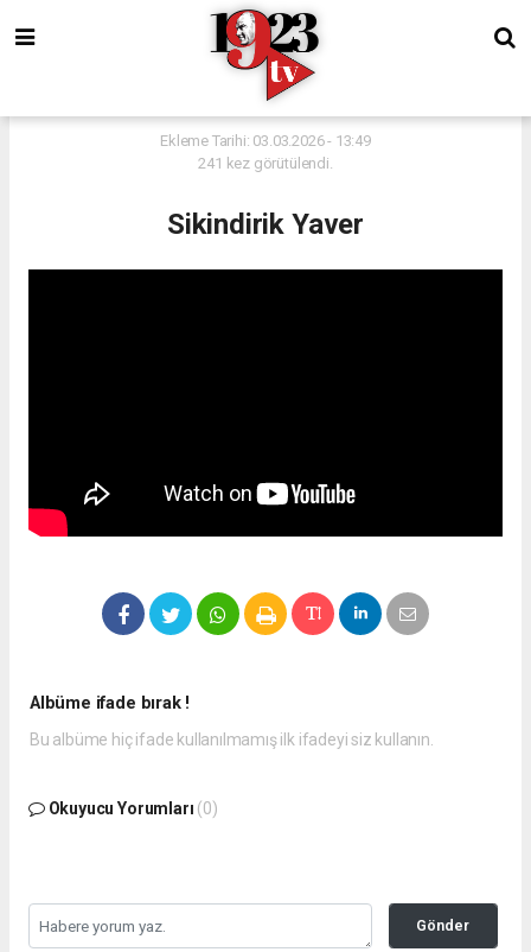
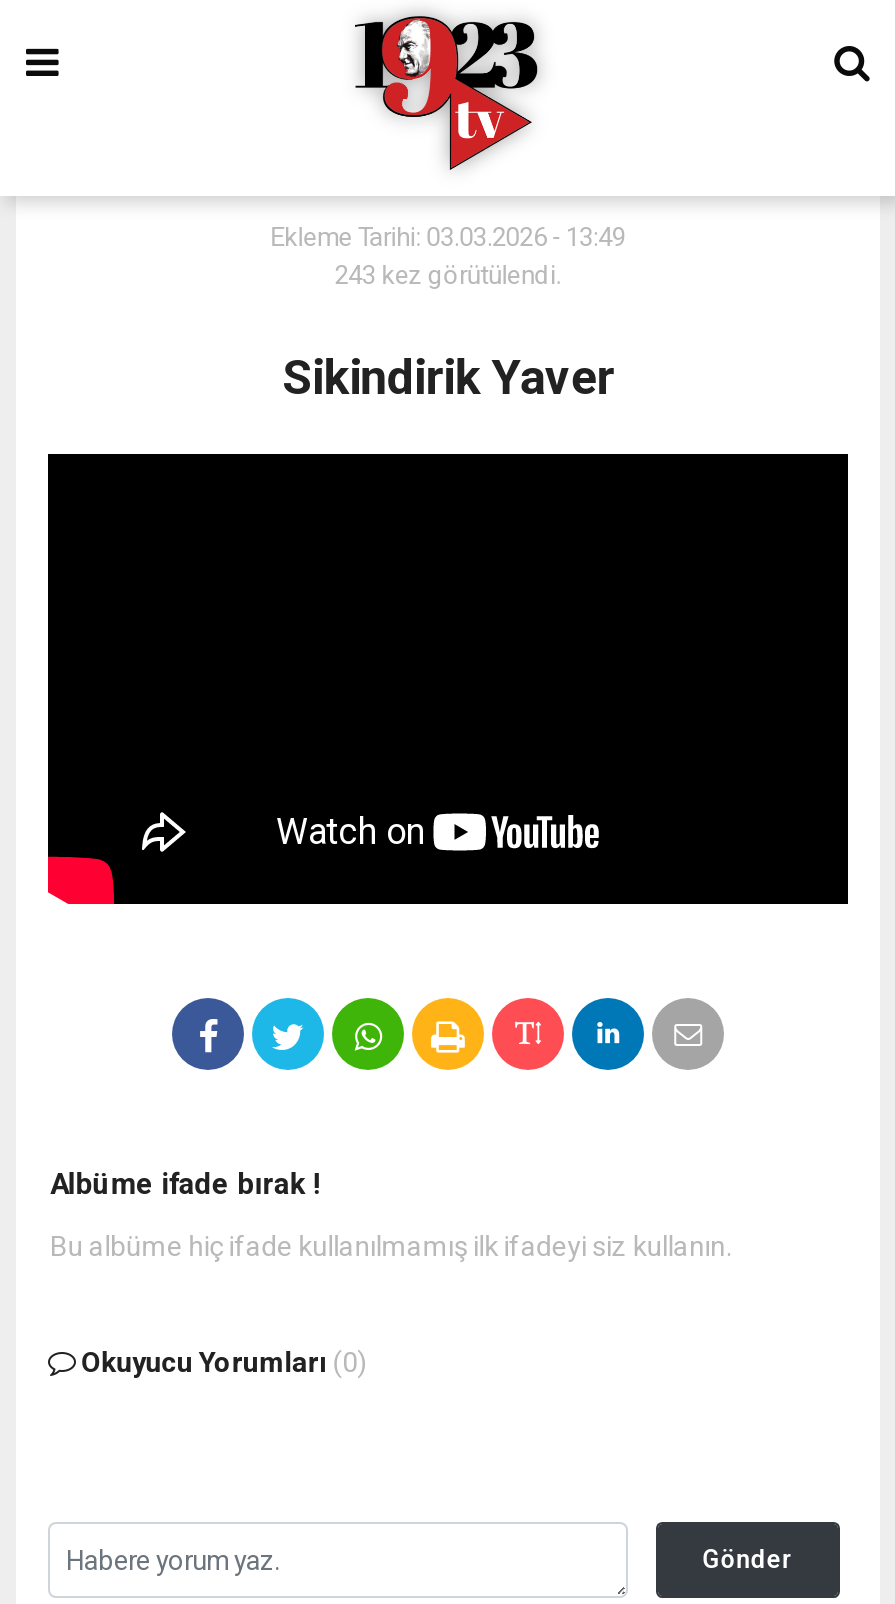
[198,154,333,172] 241 kez görütülendi. -> [335,260,561,290] 243 kez görütülendi.

